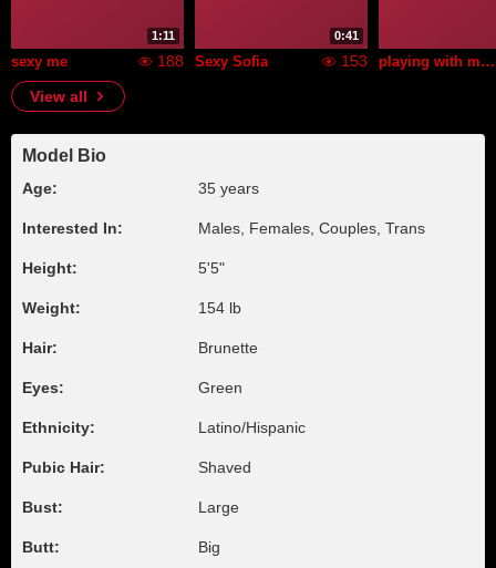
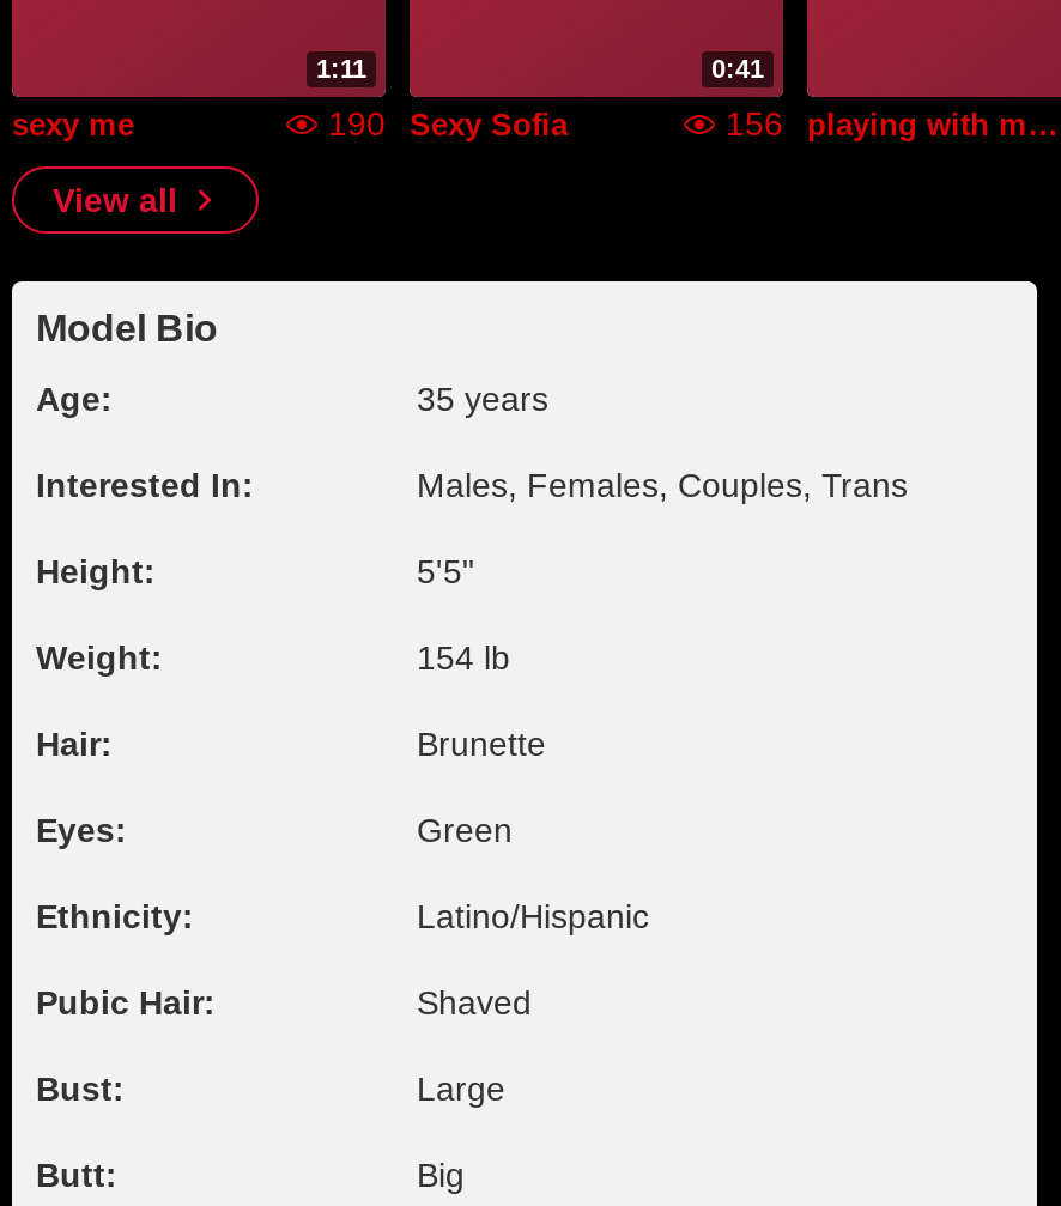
[157,52,268,70] 188 Sexy Sofia -> [328,104,568,143] 190 Sexy Sofia
[341,52,368,70] 153 -> [726,104,783,143] 156

